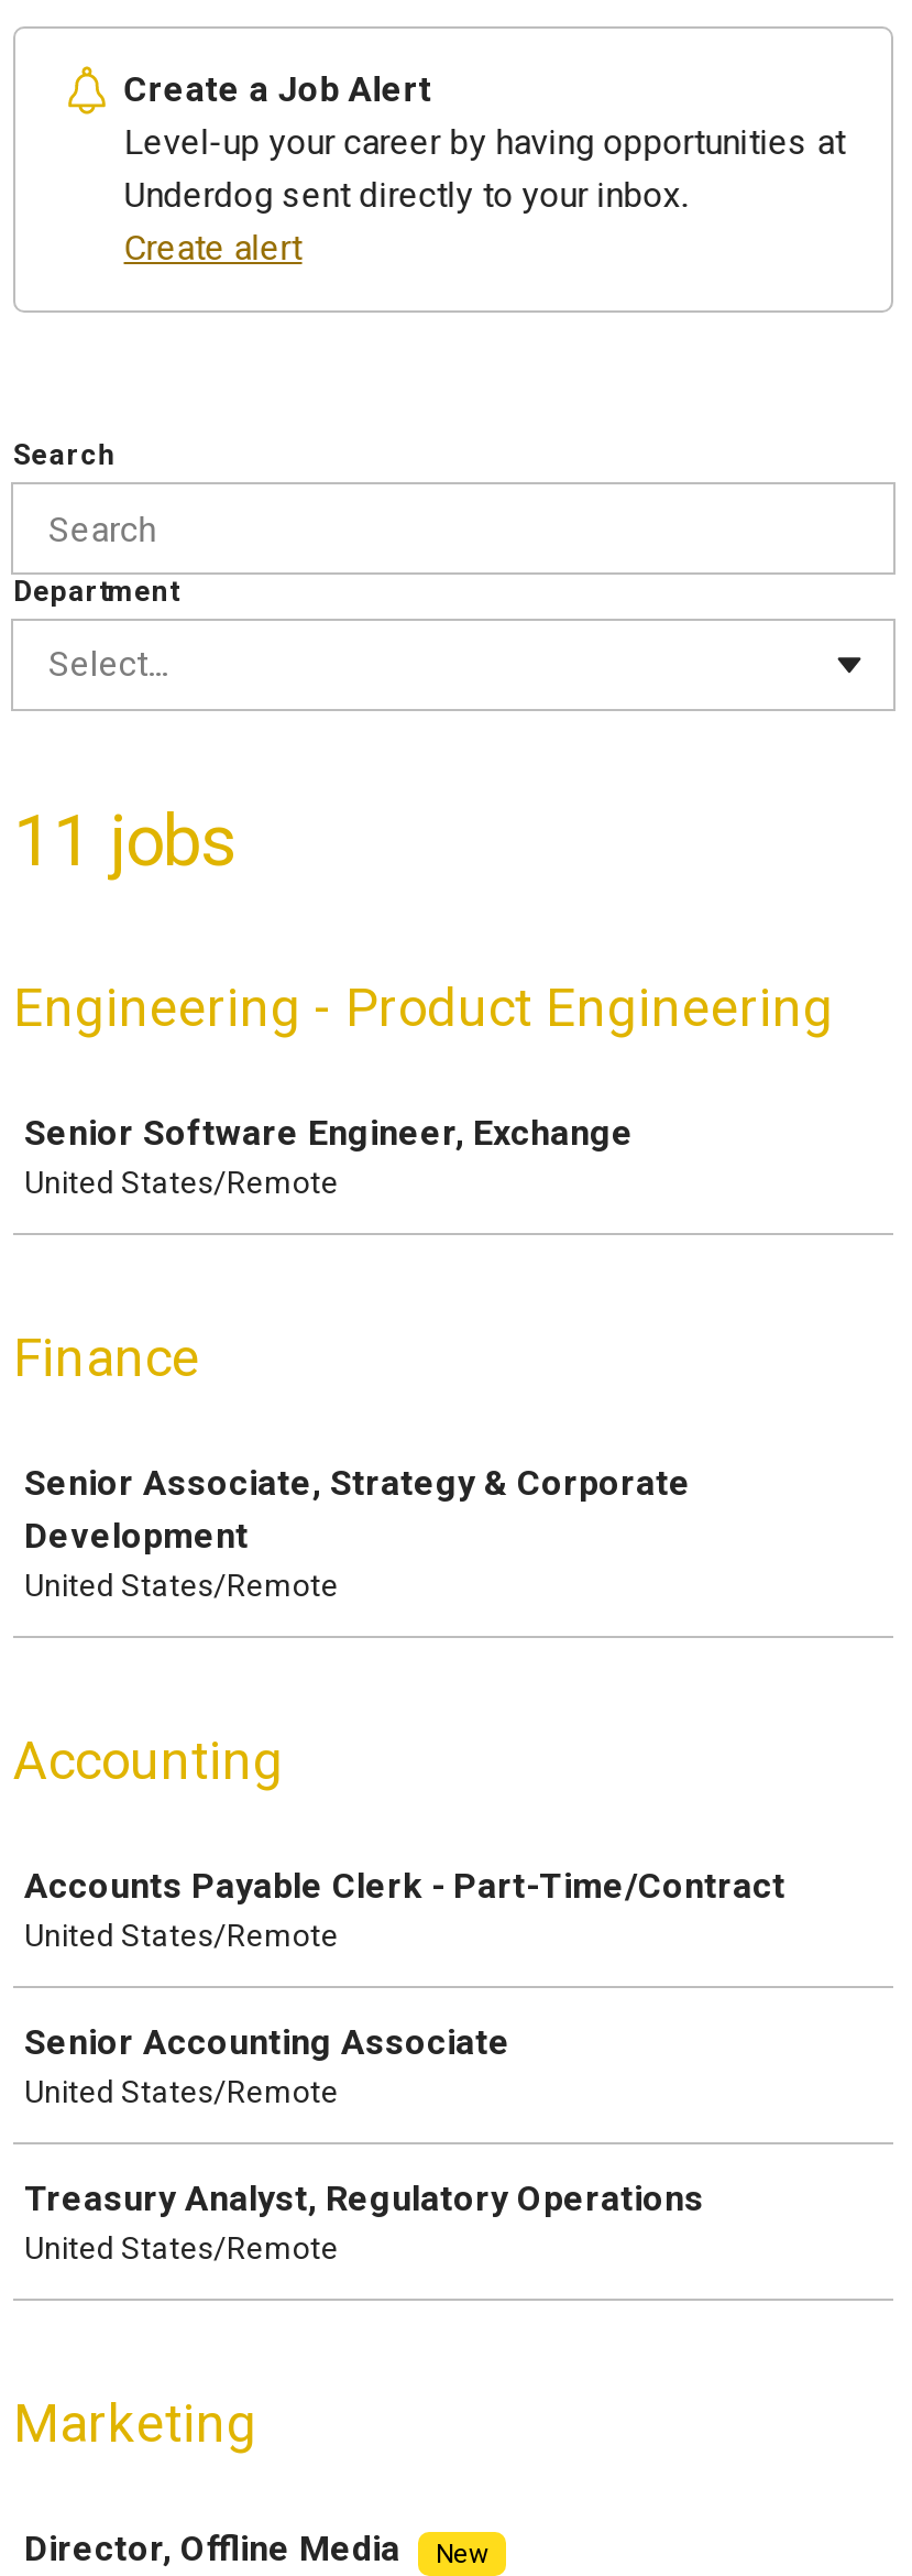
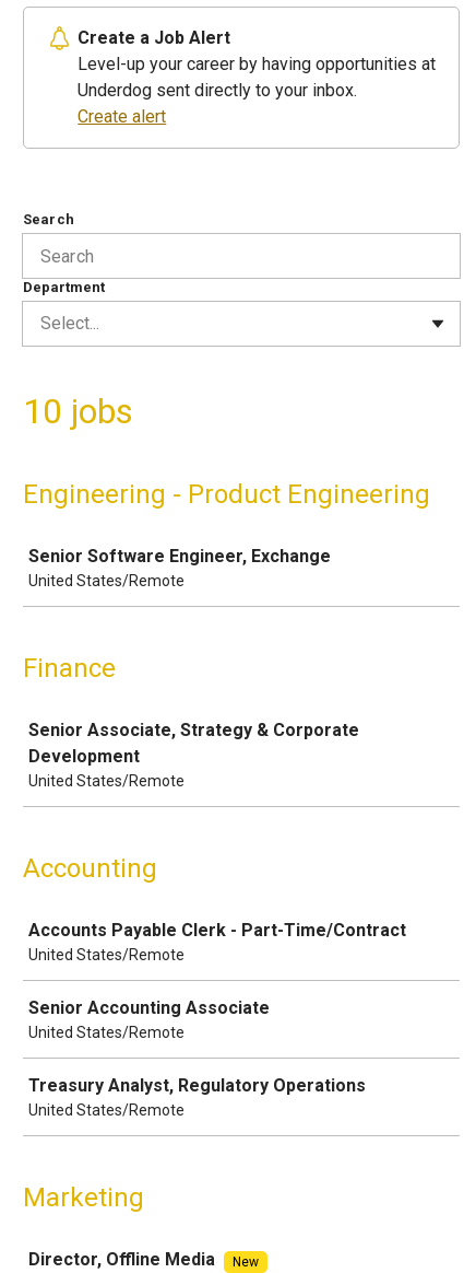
[13,799,235,883] 11 jobs -> [23,390,133,432] 10 jobs

